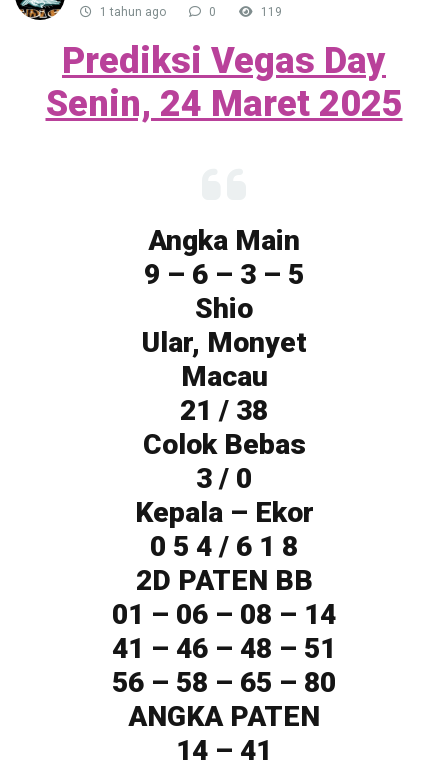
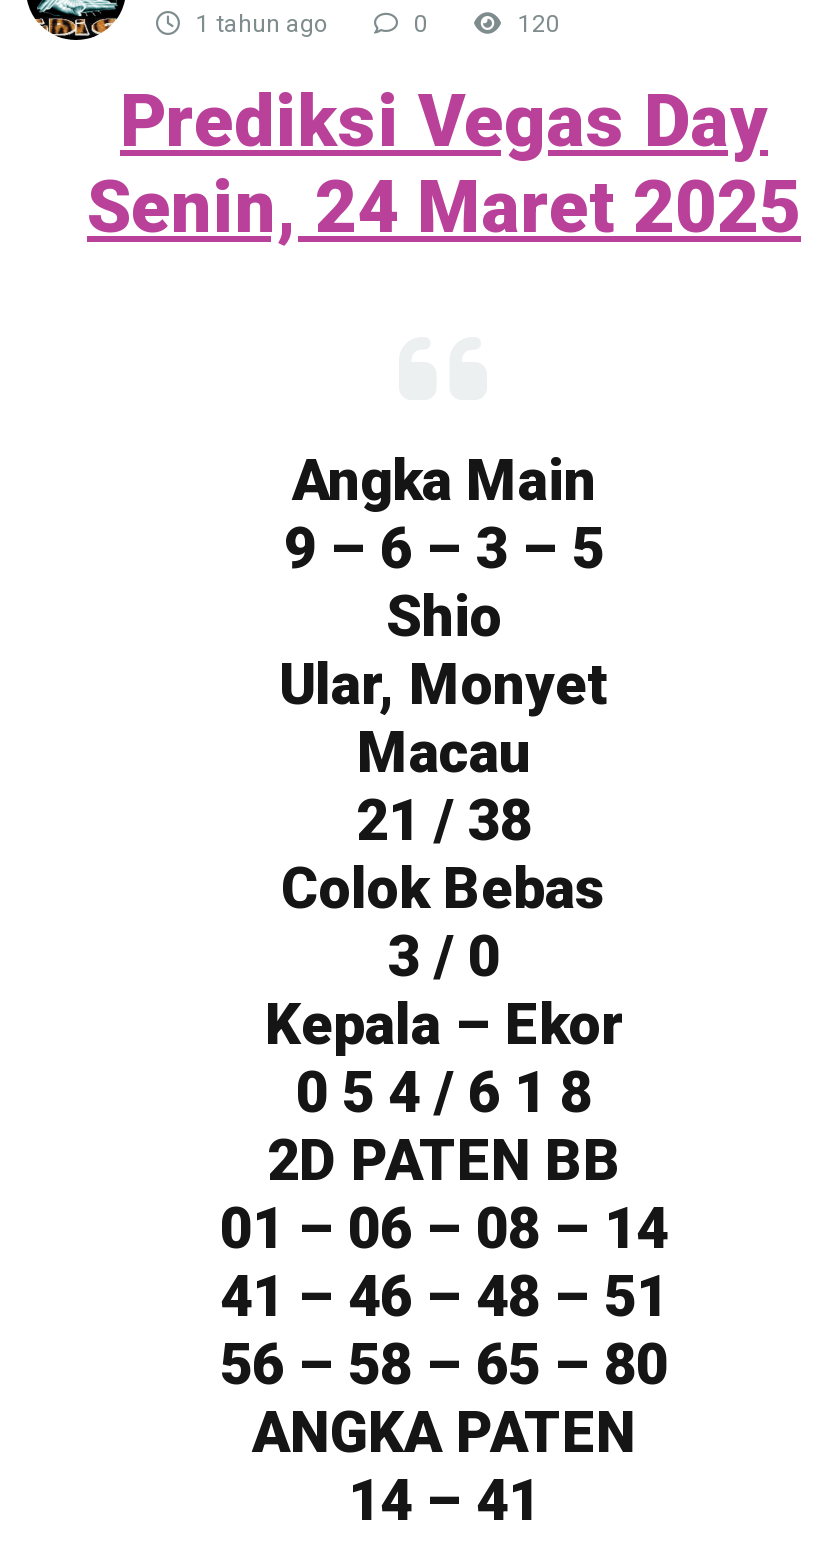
[258,5,282,19] 119 -> [512,10,560,38] 120

